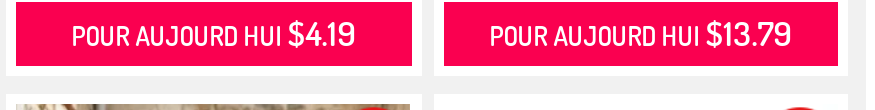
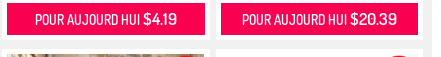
[490,12,792,54] POUR AUJOURD HUI $13.79 -> [242,8,397,29] POUR AUJOURD HUI $20.39

